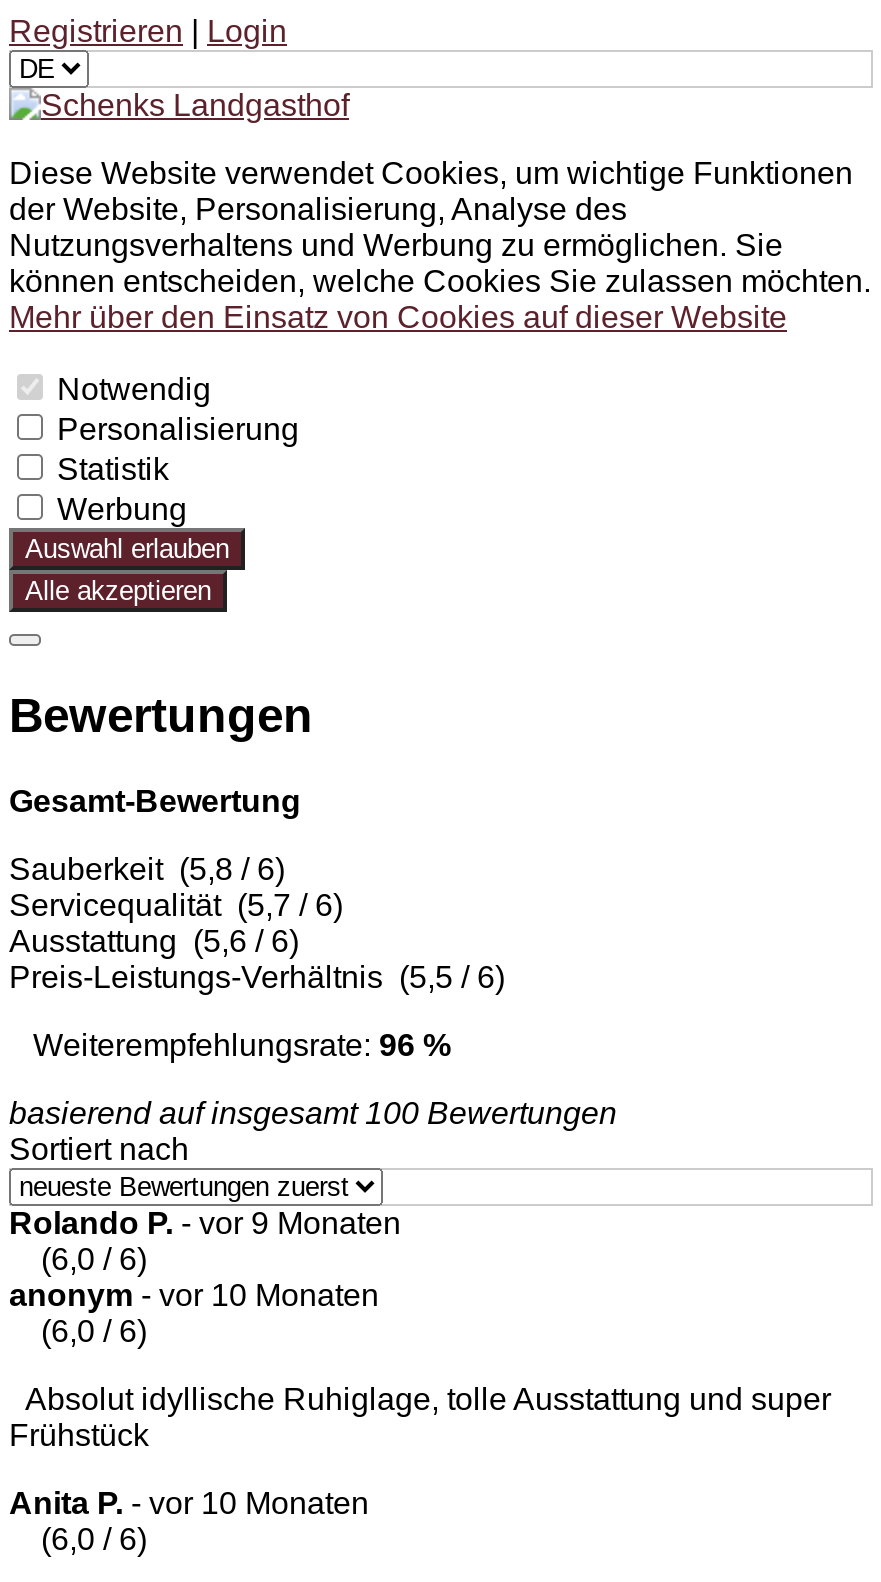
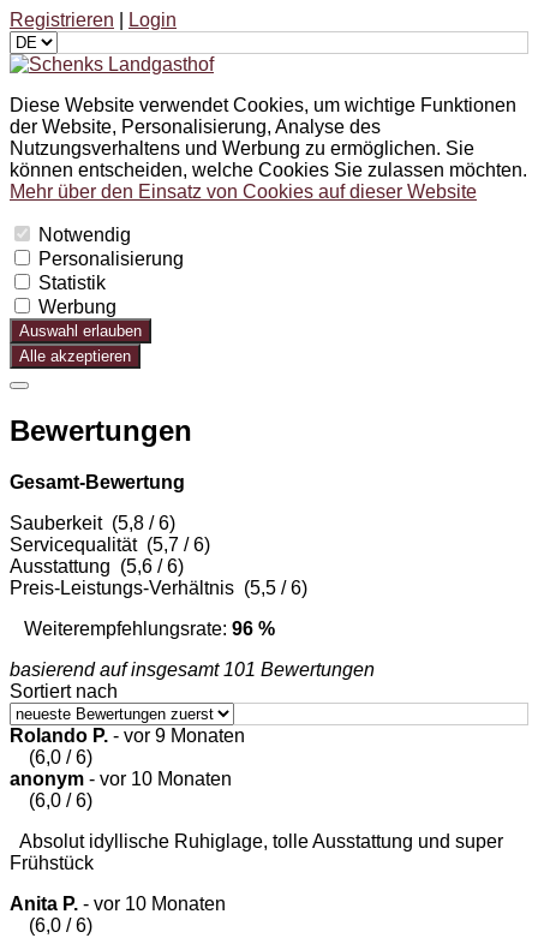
[9,1096,617,1130] basierend auf insgesamt 100 Bewertungen -> [10,659,375,680] basierend auf insgesamt 101 Bewertungen

